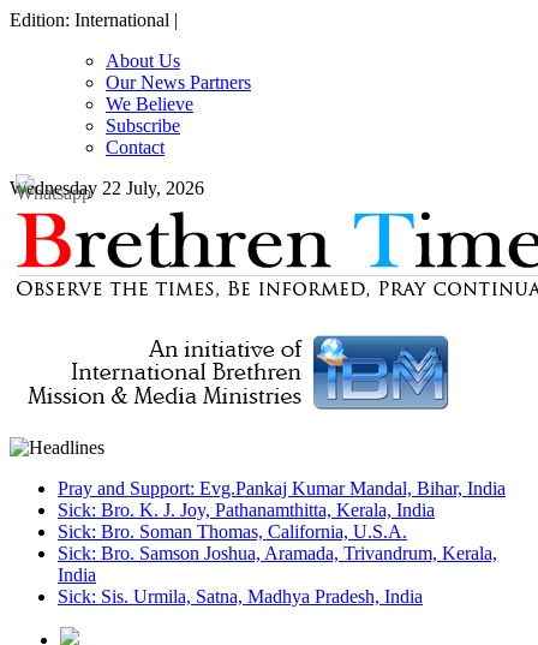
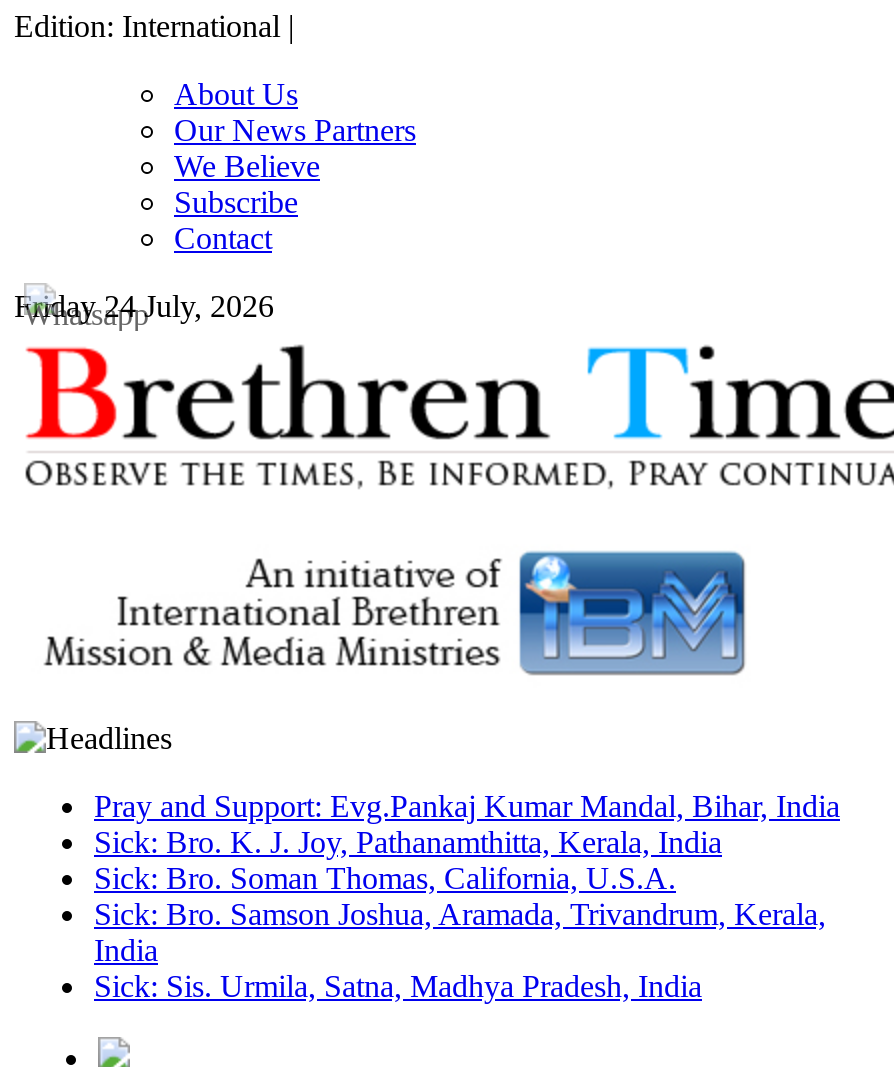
[10,178,204,198] Wednesday 22 July, 2026 -> [14,289,274,323] Friday 24 July, 2026

